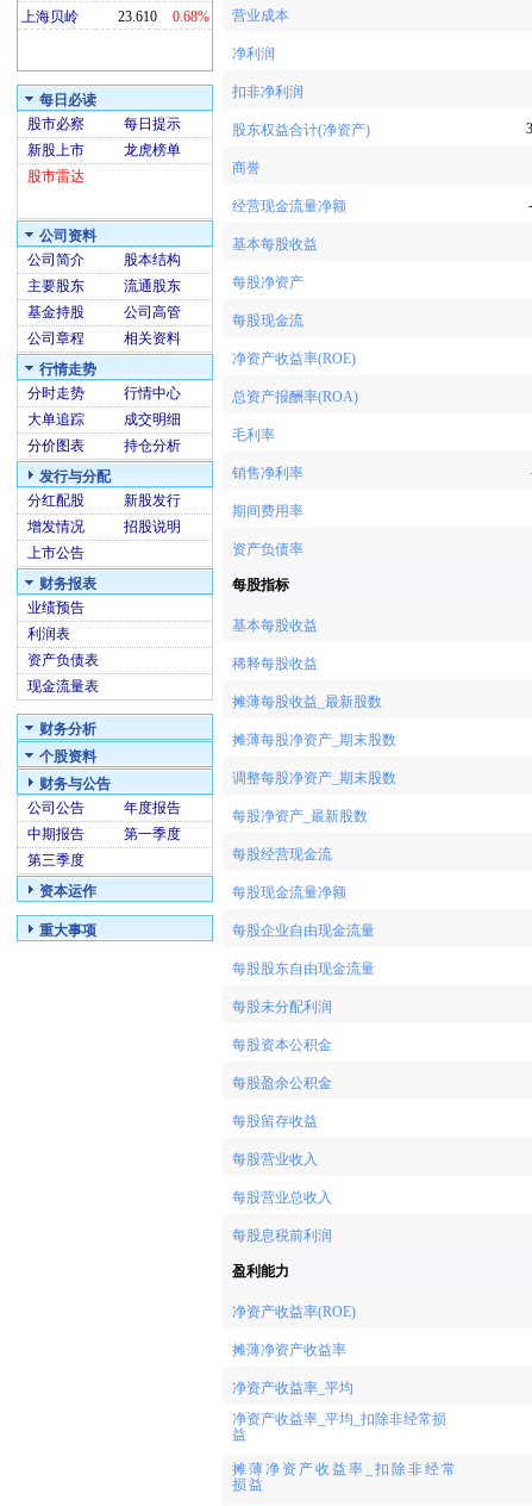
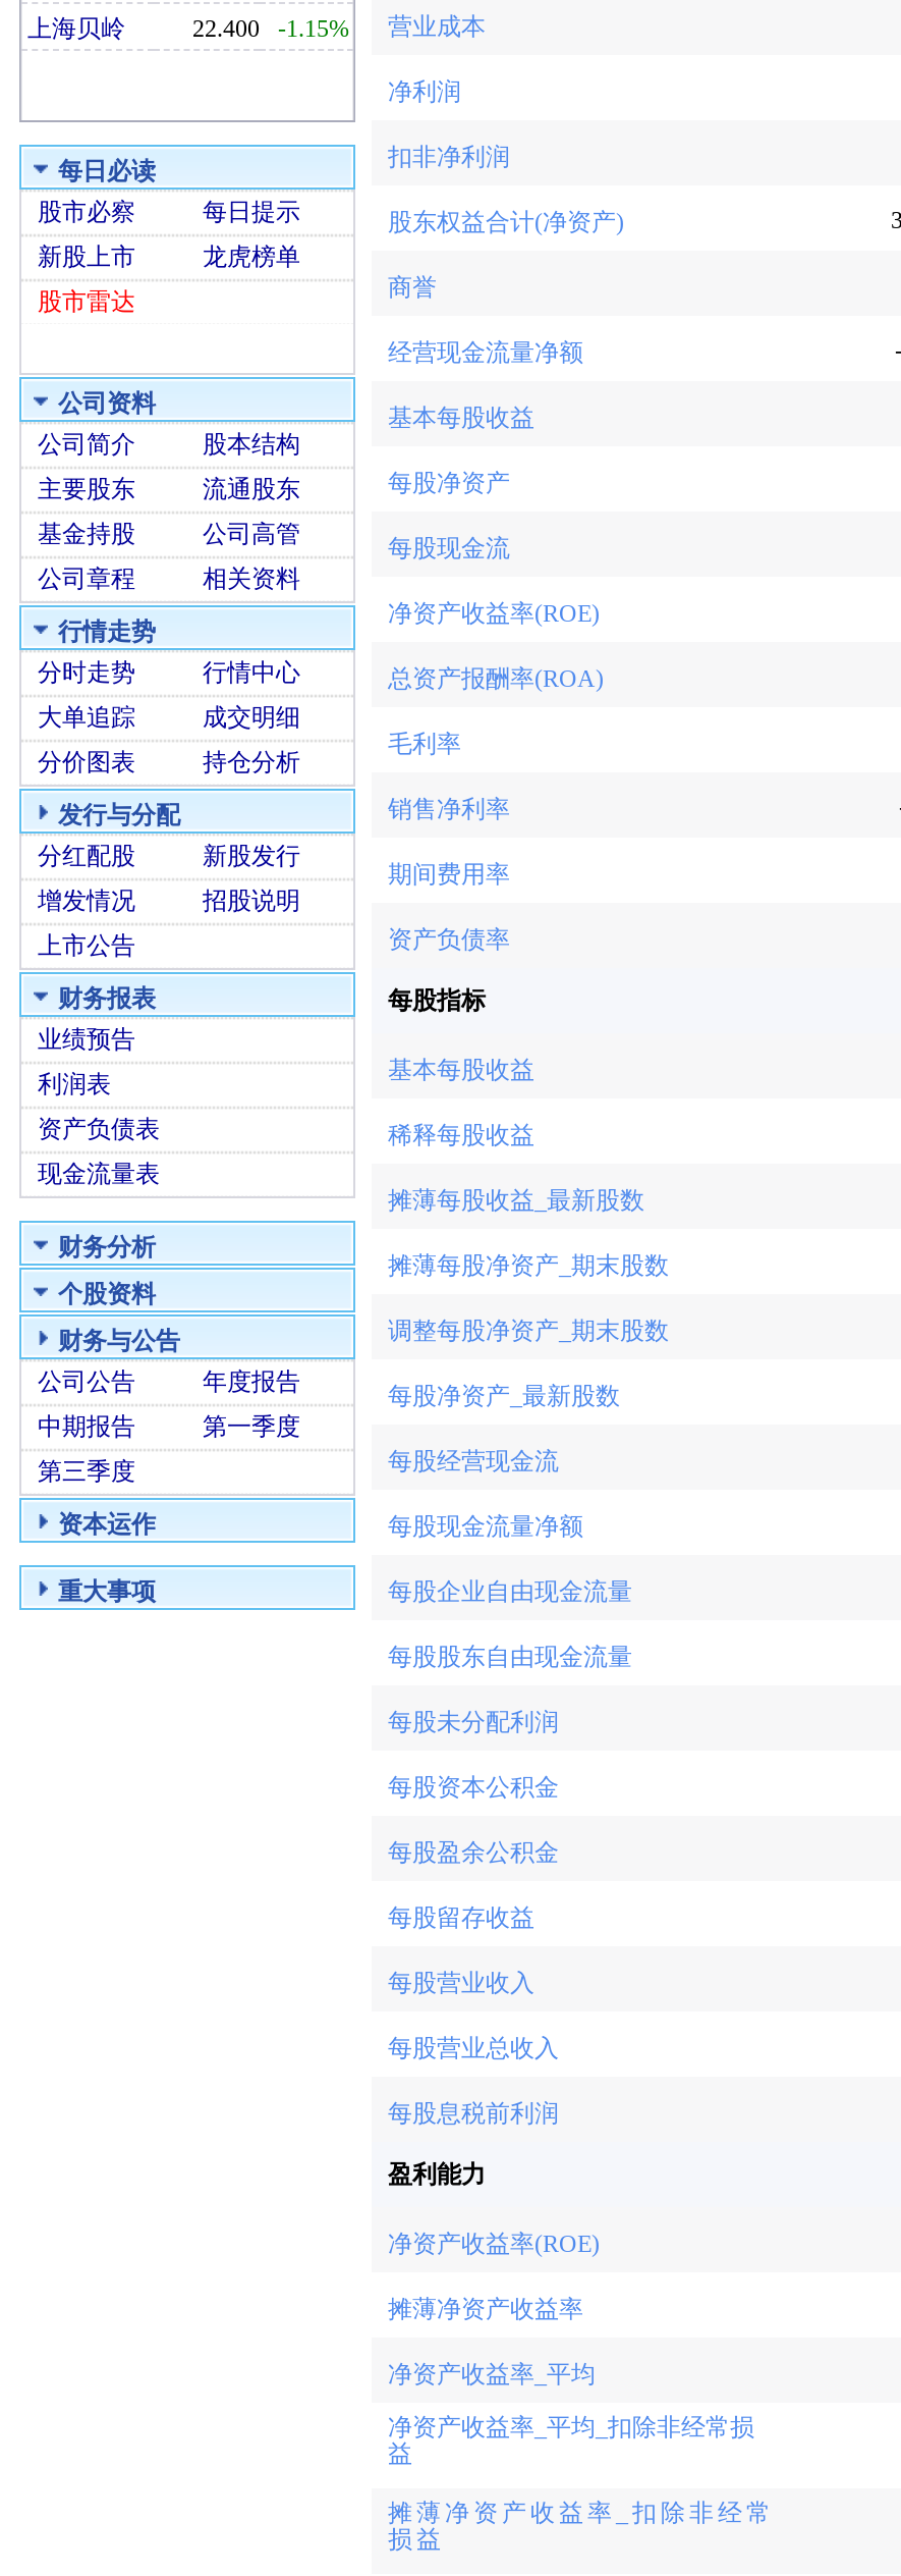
[118,8,157,25] 23.610 -> [192,14,260,43] 22.400
[173,8,209,25] 0.68% -> [278,14,349,43] -1.15%

